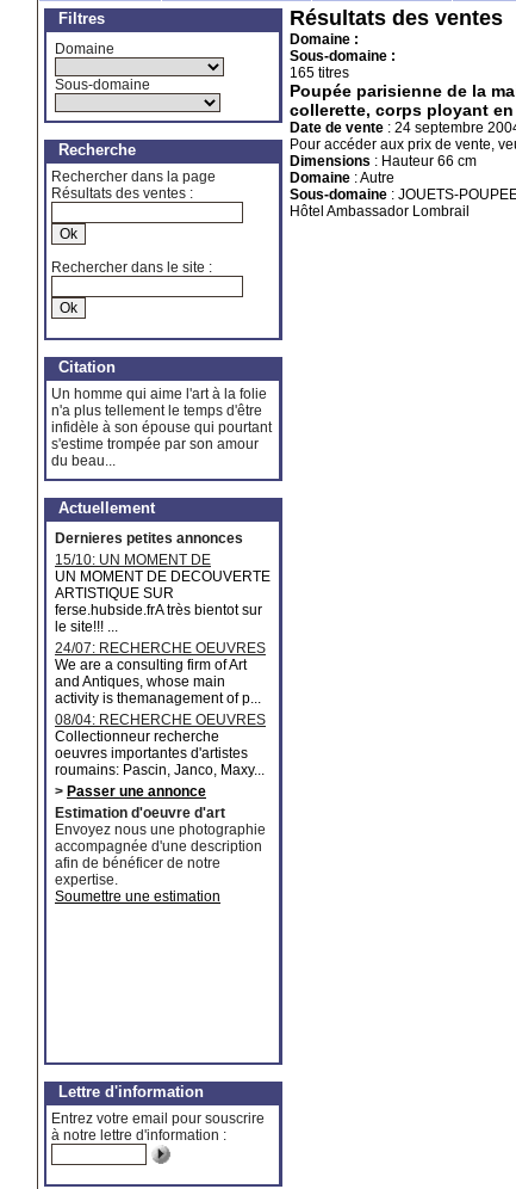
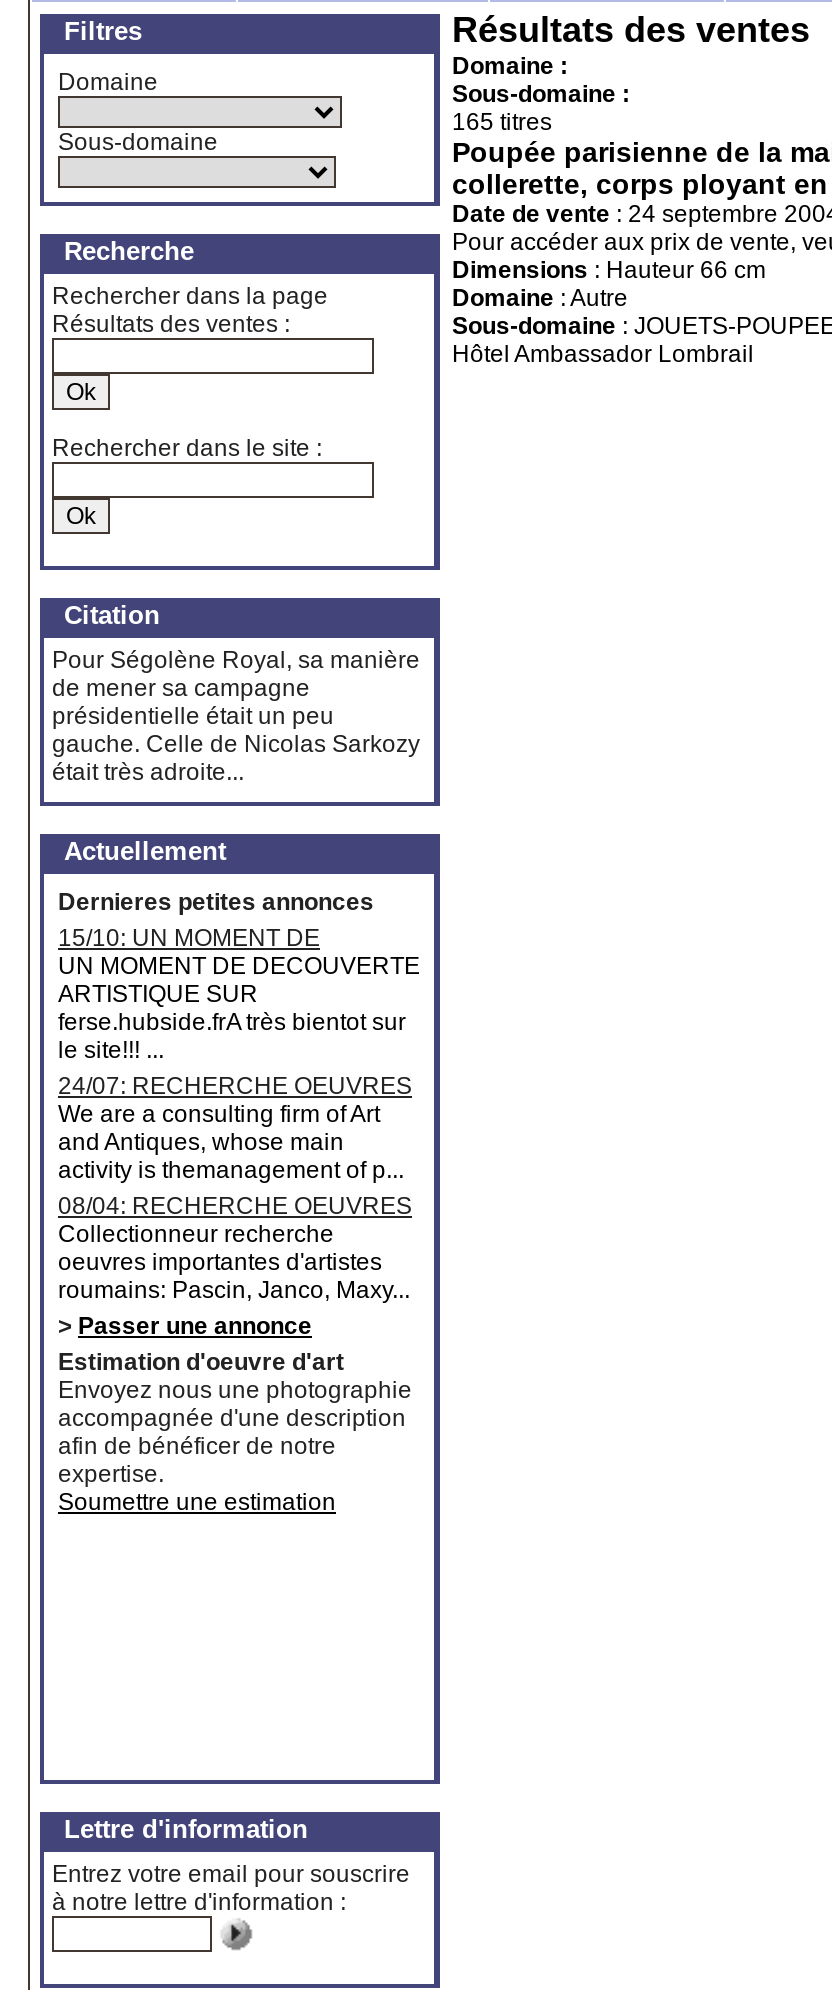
[51,386,272,469] Un homme qui aime l'art à la folie | n'a plus tellement le temps d'être | infidèle à son épouse qui pourtant | s'estime trompée par son amour | du beau... -> [52,646,420,786] Pour Ségolène Royal, sa manière | de mener sa campagne | présidentielle était un peu | gauche. Celle de Nicolas Sarkozy | était très adroite...

